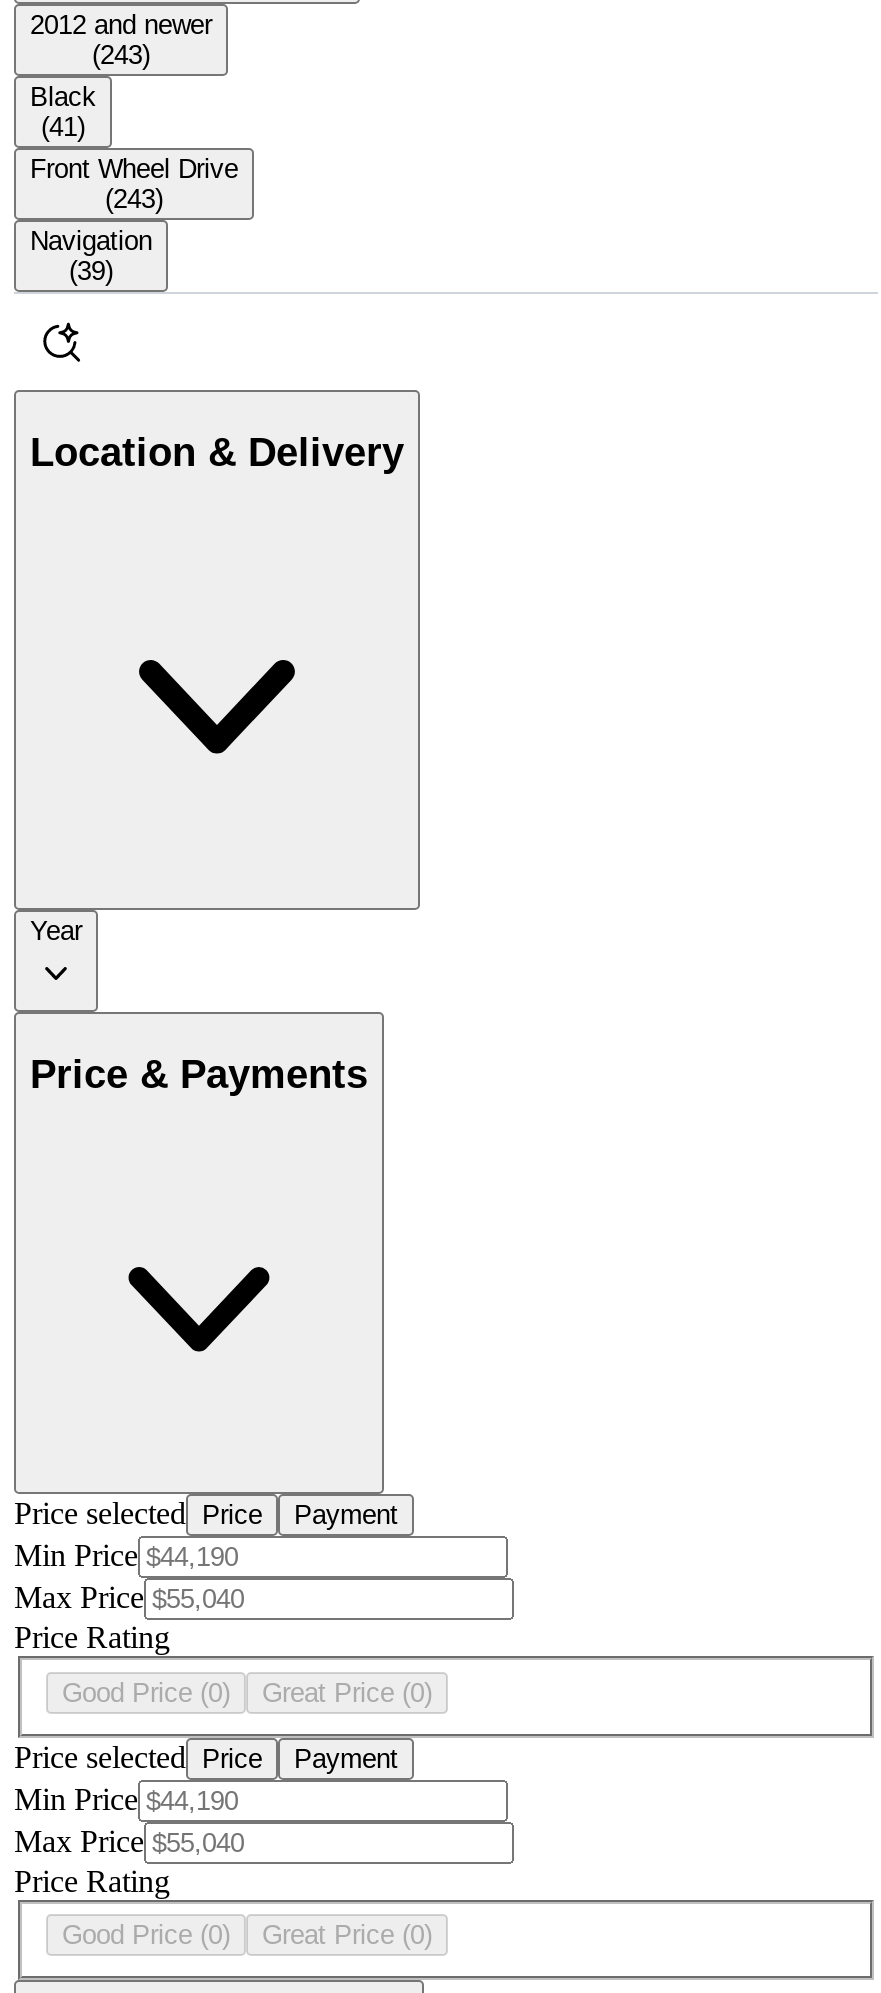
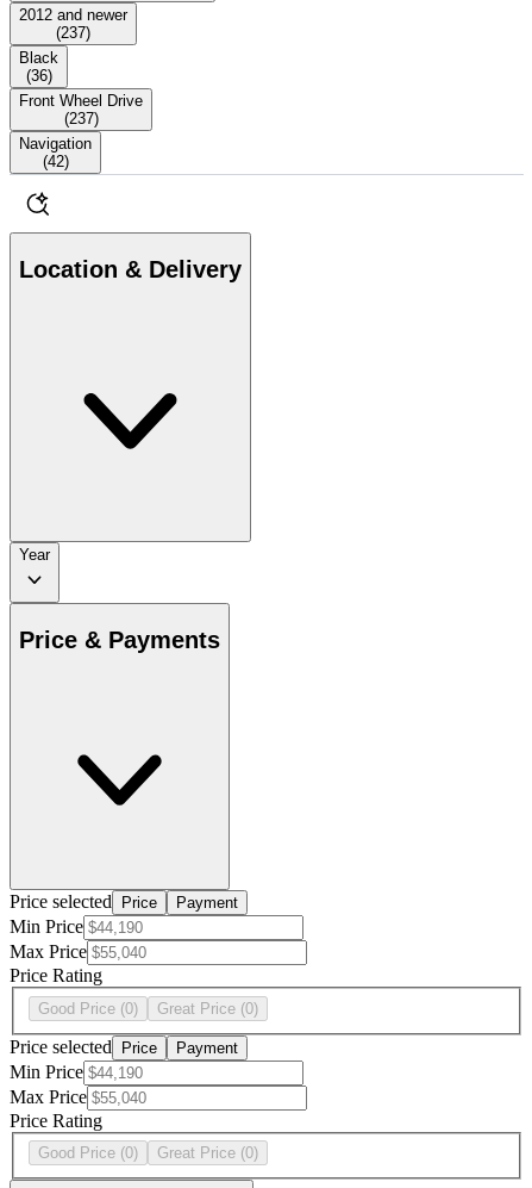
[92,40,150,70] (243) -> [56,24,90,42] (237)
[41,112,85,142] (41) -> [26,67,52,84] (36)
[105,184,163,214] (243) -> [64,110,98,127] (237)
[69,256,113,286] (39) -> [42,152,68,170] (42)

